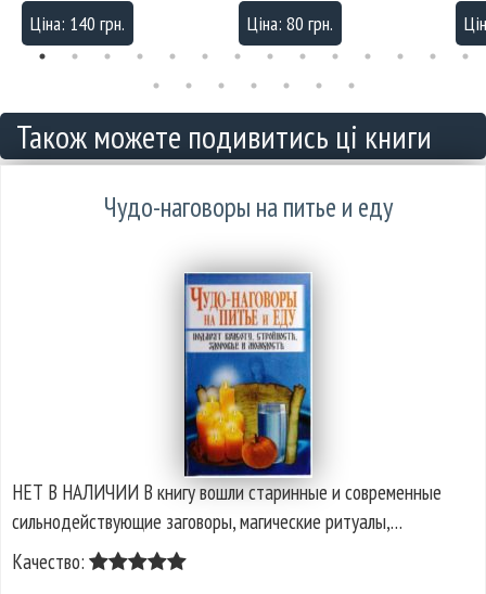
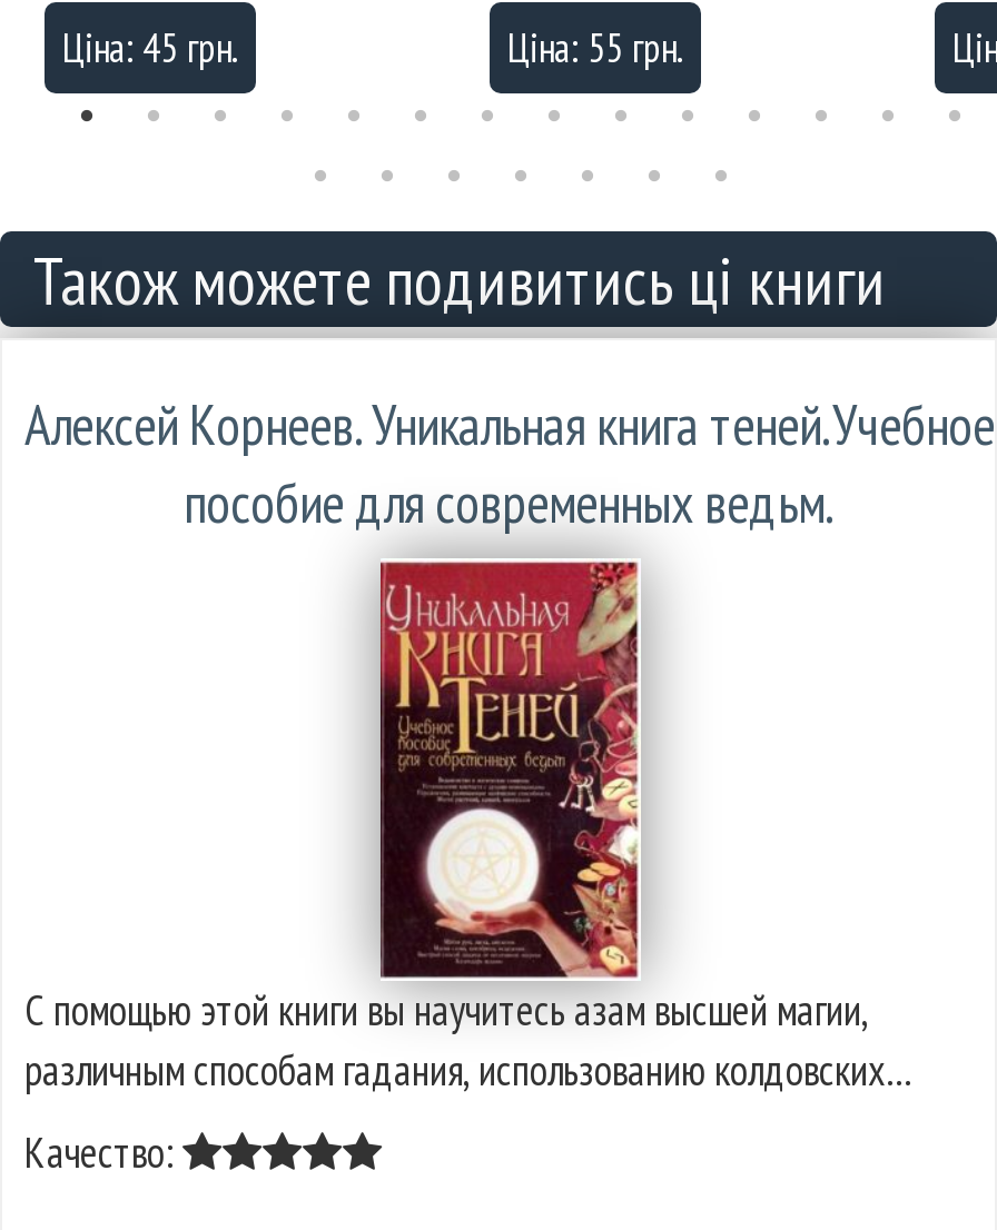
[30,11,125,36] Ціна: 140 грн. -> [62,22,238,73] Ціна: 45 грн.
[247,11,333,36] Ціна: 80 грн. -> [507,22,683,73] Ціна: 55 грн.
[104,190,393,224] Чудо-наговоры на питье и еду -> [24,389,995,538] Алексей Корнеев. Уникальная книга теней.Учебное | пособие для современных ведьм.
[12,272,442,534] [image] | НЕТ В НАЛИЧИИ В книгу вошли старинные и современные | сильнодействующие заговоры, магические ритуалы,… -> [24,561,910,1097] [image] | С помощью этой книги вы научитесь азам высшей магии, | различным способам гадания, использованию колдовских…

